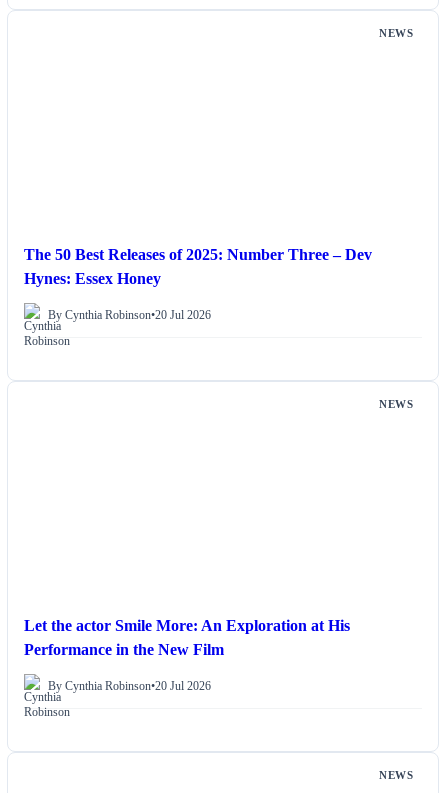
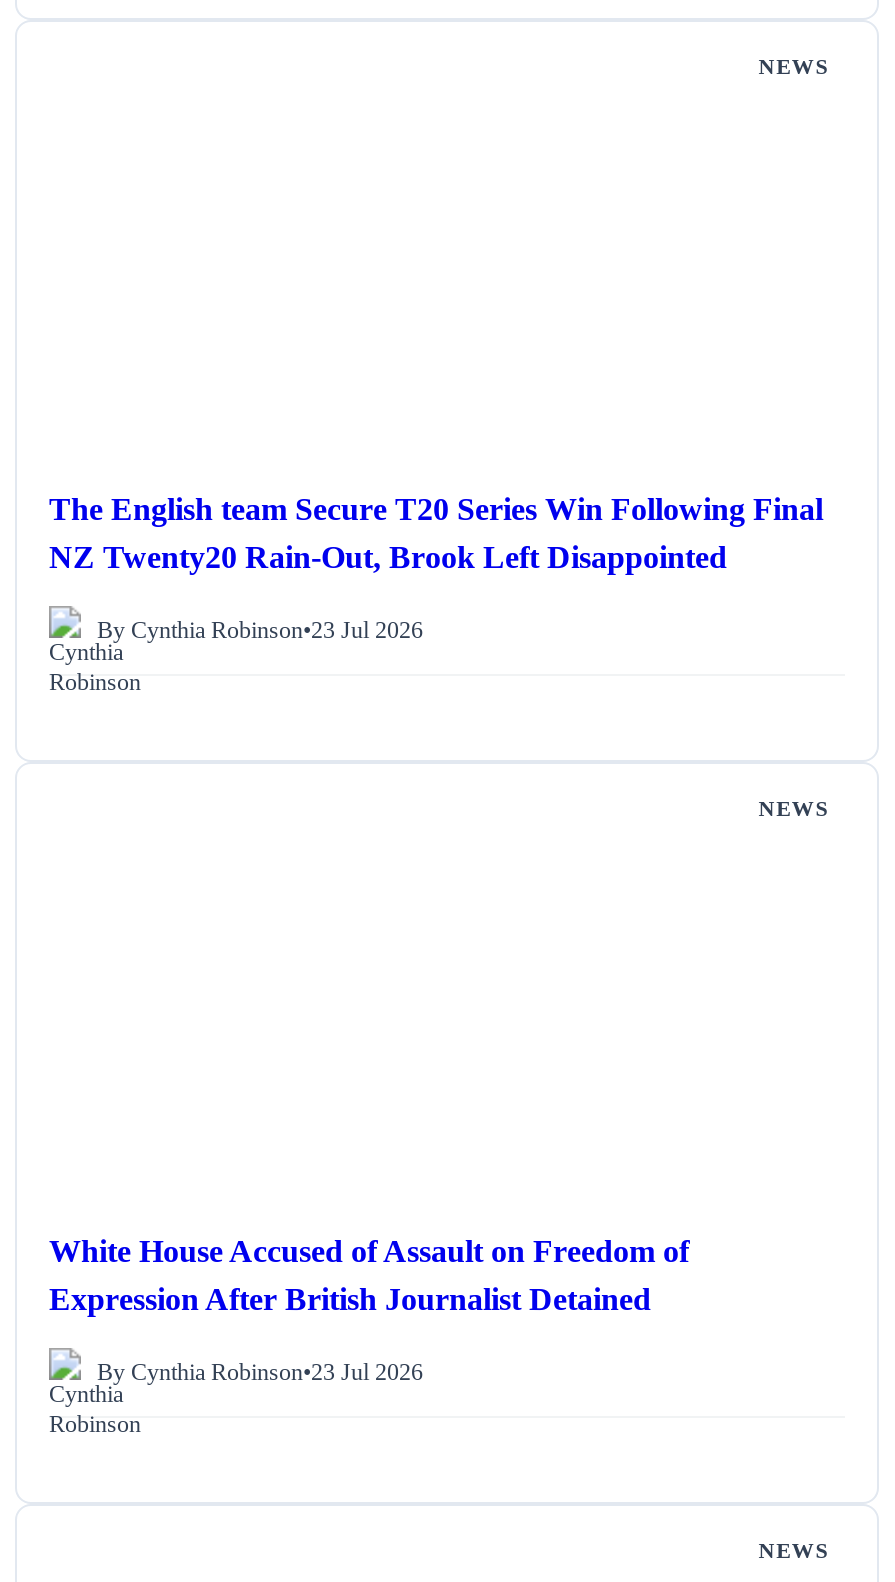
[24,246,372,287] The 50 Best Releases of 2025: Number Three – Dev | Hynes: Essex Honey -> [49,492,823,574] The English team Secure T20 Series Win Following Final | NZ Twenty20 Rain-Out, Brook Left Disappointed
[48,308,211,322] By Cynthia Robinson•20 Jul 2026 -> [97,615,423,643] By Cynthia Robinson•23 Jul 2026
[24,617,350,658] Let the actor Smile More: An Exploration at His | Performance in the New Film -> [49,1234,689,1316] White House Accused of Assault on Freedom of | Expression After British Journalist Detained
[48,679,211,693] By Cynthia Robinson•20 Jul 2026 -> [97,1357,423,1385] By Cynthia Robinson•23 Jul 2026

